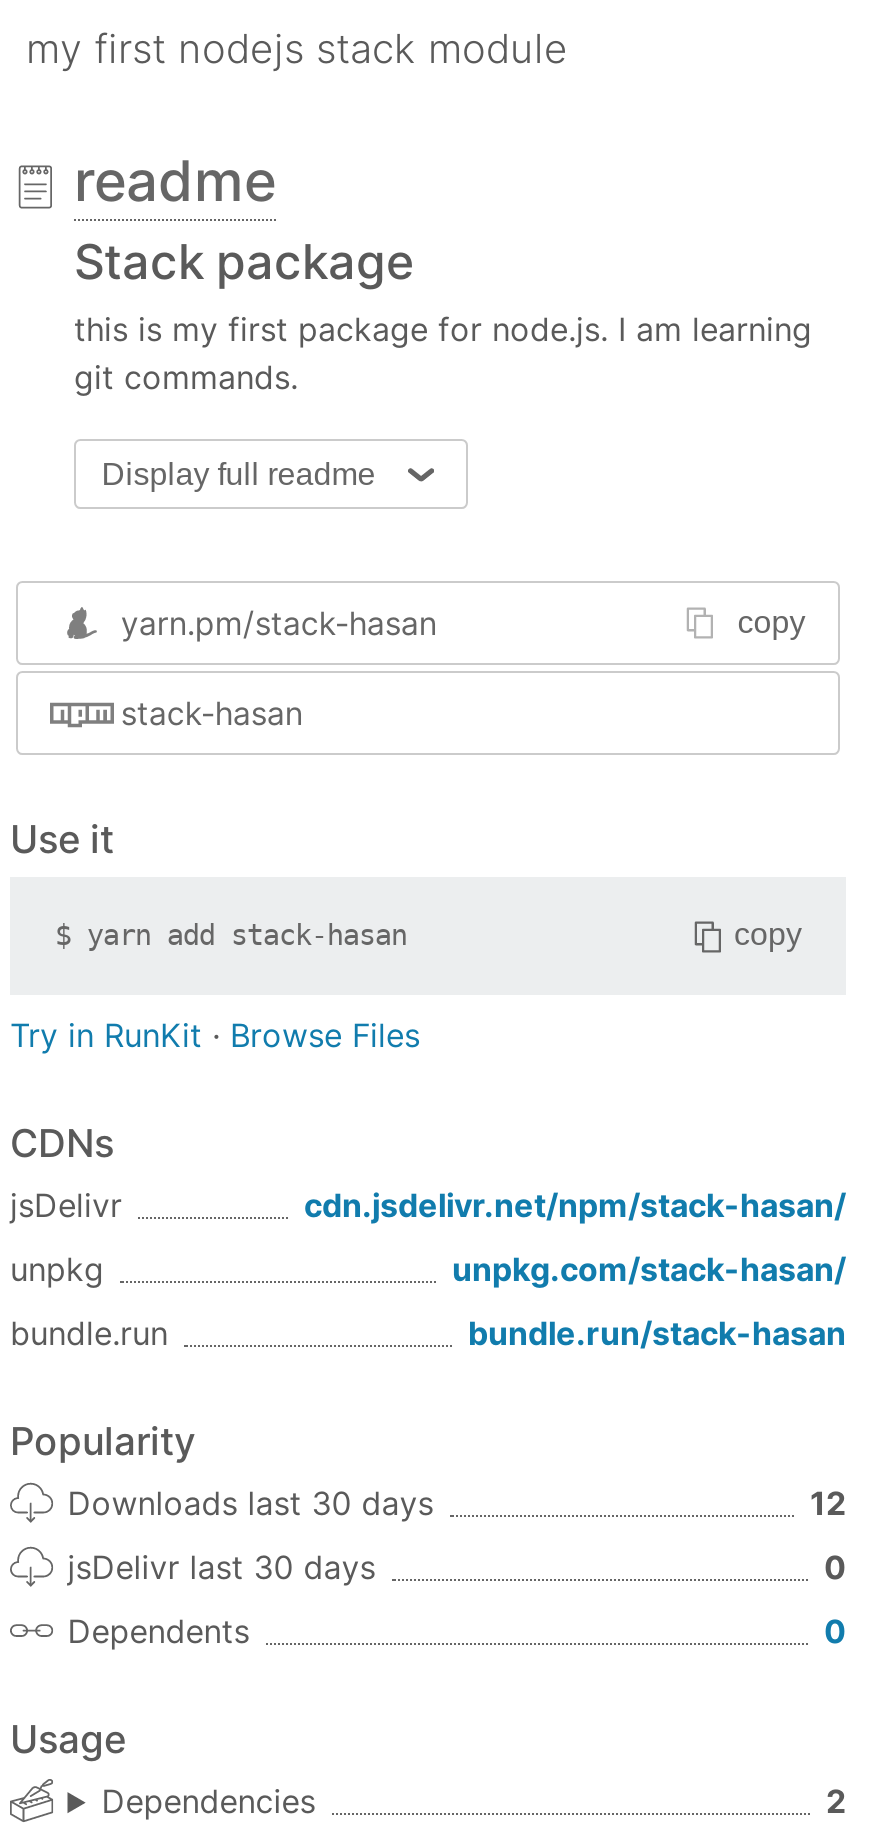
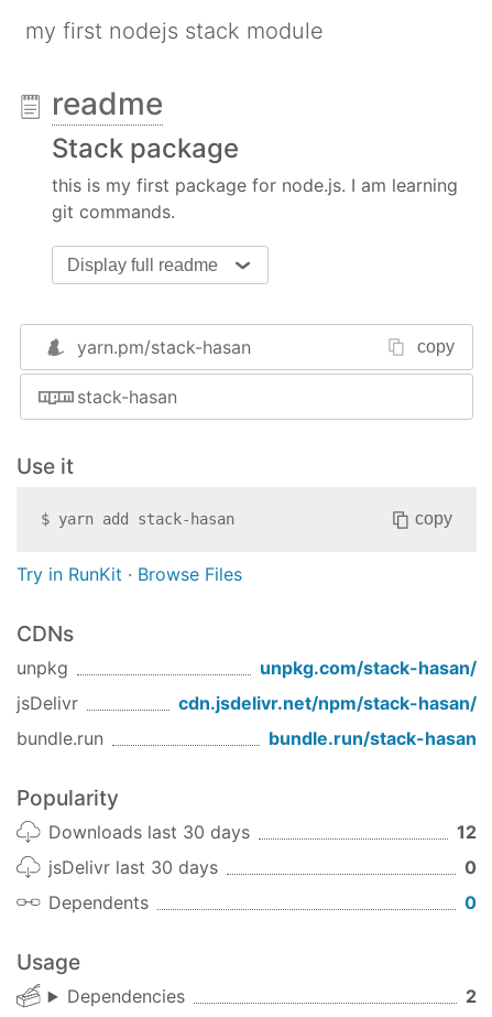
moved [10,1185,846,1225] -> [17,692,477,714]: jsDelivr | cdn.jsdelivr.net/npm/stack-hasan/
moved [10,1249,846,1289] -> [17,657,477,679]: unpkg | unpkg.com/stack-hasan/

